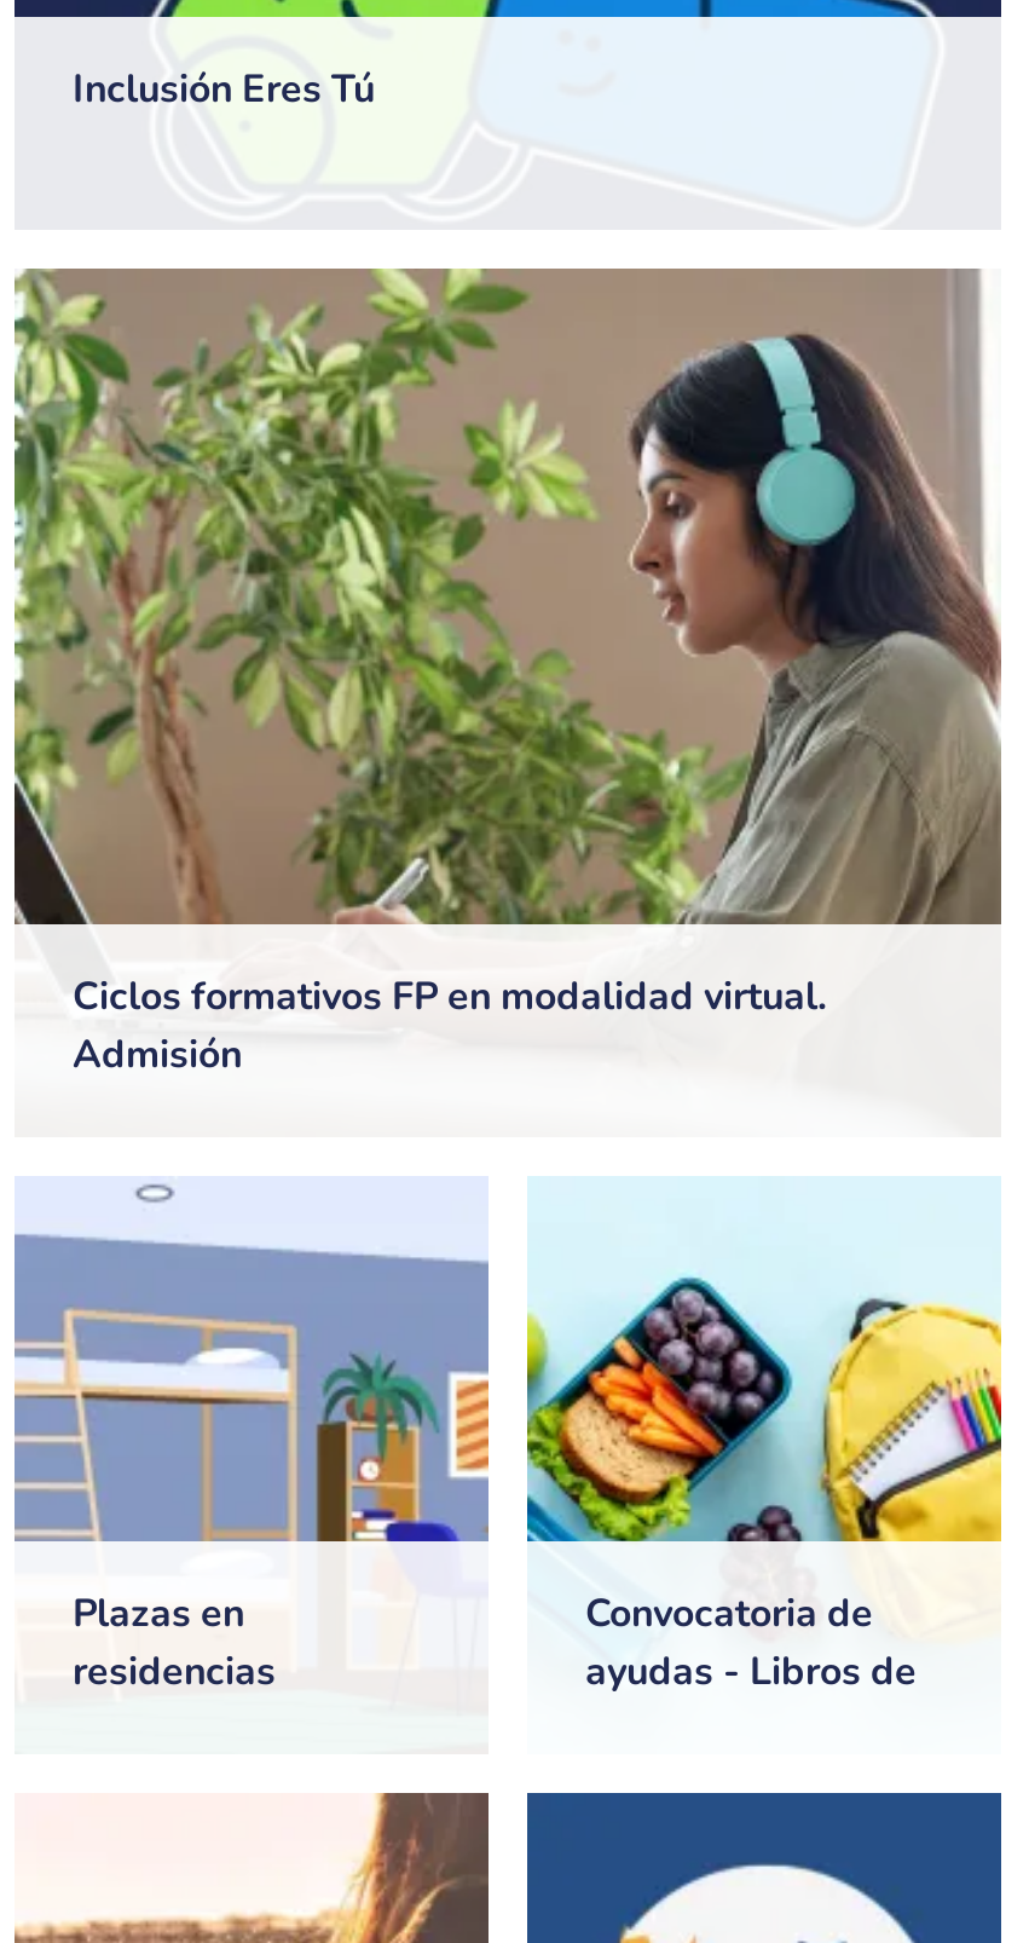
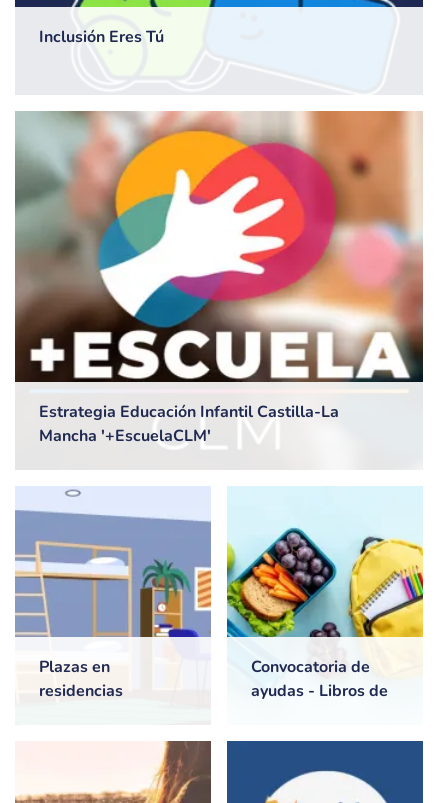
[15,269,1004,1083] [image] | Ciclos formativos FP en modalidad virtual. | Admisión -> [14,111,424,447] [image] | Estrategia Educación Infantil Castilla-La | Mancha '+EscuelaCLM'

